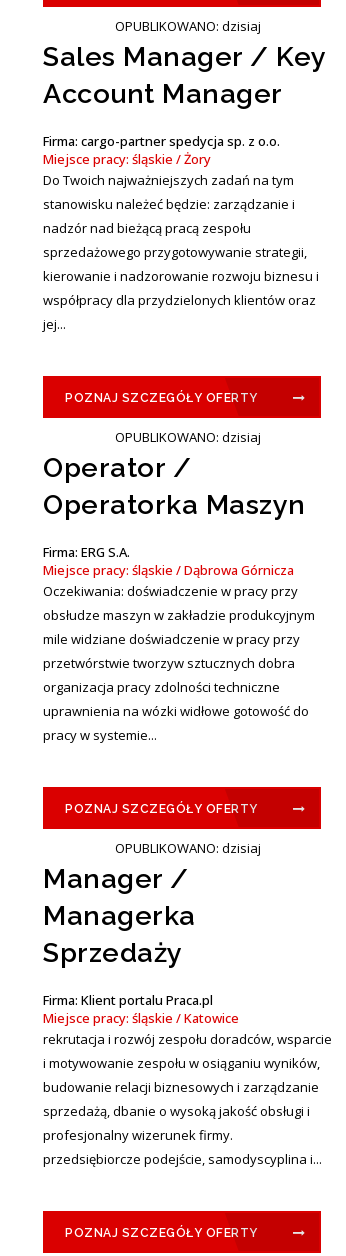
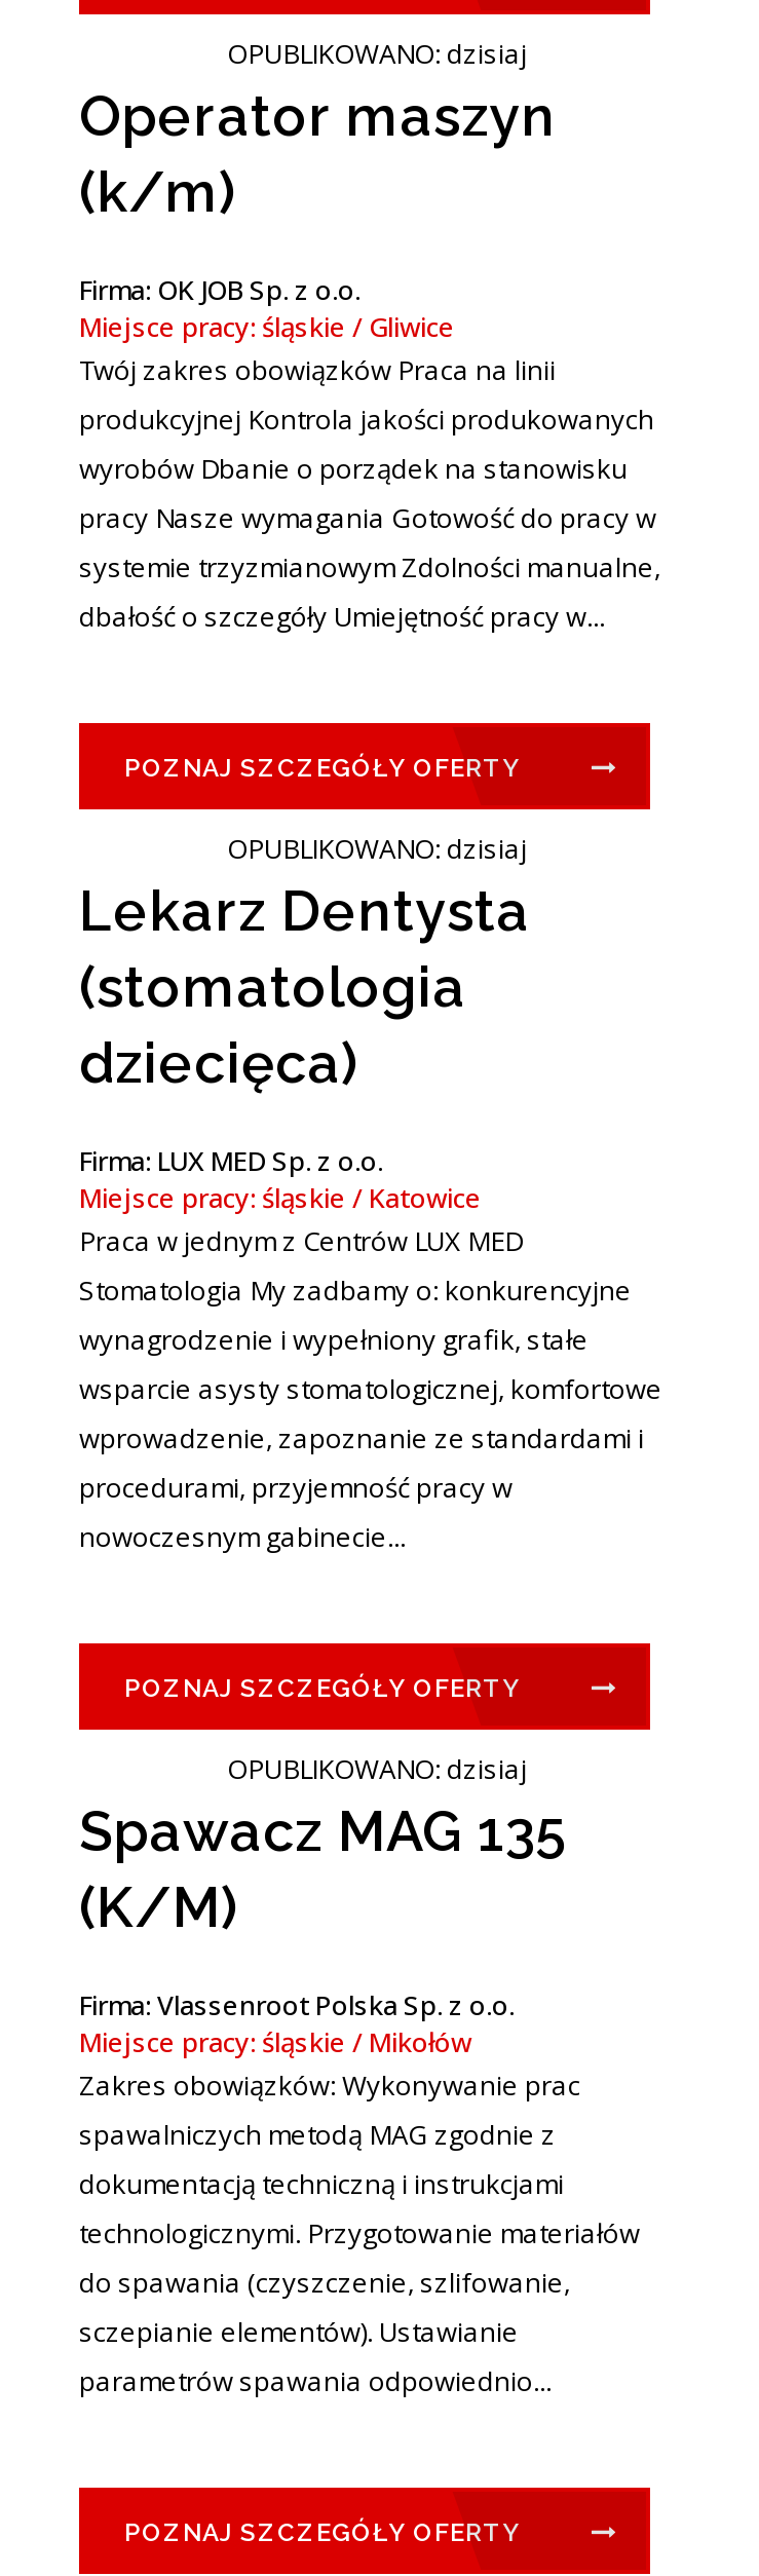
[43,41,325,109] Sales Manager / Key | Account Manager -> [79,84,557,224] Operator maszyn | (k/m)
[43,132,319,333] Firma: cargo-partner spedycja sp. z o.o. | Miejsce pracy: śląskie / Żory | Do Twoich najważniejszych zadań na tym | stanowisku należeć będzie: zarządzanie i | nadzór nad bieżącą pracą zespołu | sprzedażowego przygotowywanie strategii, | kierowanie i nadzorowanie rozwoju biznesu i | współpracy dla przydzielonych klientów oraz | jej... -> [79,271,660,635] Firma: OK JOB Sp. z o.o. | Miejsce pracy: śląskie / Gliwice | Twój zakres obowiązków Praca na linii | produkcyjnej Kontrola jakości produkowanych | wyrobów Dbanie o porządek na stanowisku | pracy Nasze wymagania Gotowość do pracy w | systemie trzyzmianowym Zdolności manualne, | dbałość o szczegóły Umiejętność pracy w...
moved [65,391,261,446] -> [124,754,527,867]: POZNAJ SZCZEGÓŁY OFERTY | OPUBLIKOWANO: dzisiaj
[43,452,305,520] Operator / | Operatorka Maszyn -> [79,879,530,1095] Lekarz Dentysta | (stomatologia | dziecięca)
[43,543,315,744] Firma: ERG S.A. | Miejsce pracy: śląskie / Dąbrowa Górnicza | Oczekiwania: doświadczenie w pracy przy | obsłudze maszyn w zakładzie produkcyjnym | mile widziane doświadczenie w pracy przy | przetwórstwie tworzyw sztucznych dobra | organizacja pracy zdolności techniczne | uprawnienia na wózki widłowe gotowość do | pracy w systemie... -> [79,1142,662,1555] Firma: LUX MED Sp. z o.o. | Praca w jednym z Centrów LUX MED | Stomatologia My zadbamy o: konkurencyjne | wynagrodzenie i wypełniony grafik, stałe | wsparcie asysty stomatologicznej, komfortowe | wprowadzenie, zapoznanie ze standardami i | procedurami, przyjemność pracy w | nowoczesnym gabinecie...
[43,863,195,968] Manager / | Managerka | Sprzedaży -> [79,1800,567,1939] Spawacz MAG 135 | (K/M)
[43,991,332,1168] Firma: Klient portalu Praca.pl | rekrutacja i rozwój zespołu doradców, wsparcie | i motywowanie zespołu w osiąganiu wyników, | budowanie relacji biznesowych i zarządzanie | sprzedażą, dbanie o wysoką jakość obsługi i | profesjonalny wizerunek firmy. | przedsiębiorcze podejście, samodyscyplina i... -> [79,1986,640,2399] Firma: Vlassenroot Polska Sp. z o.o. | Miejsce pracy: śląskie / Mikołów | Zakres obowiązków: Wykonywanie prac | spawalniczych metodą MAG zgodnie z | dokumentacją techniczną i instrukcjami | technologicznymi. Przygotowanie materiałów | do spawania (czyszczenie, szlifowanie, | sczepianie elementów). Ustawianie | parametrów spawania odpowiednio...
moved [43,1009,239,1027] -> [79,1179,482,1216]: Miejsce pracy: śląskie / Katowice

